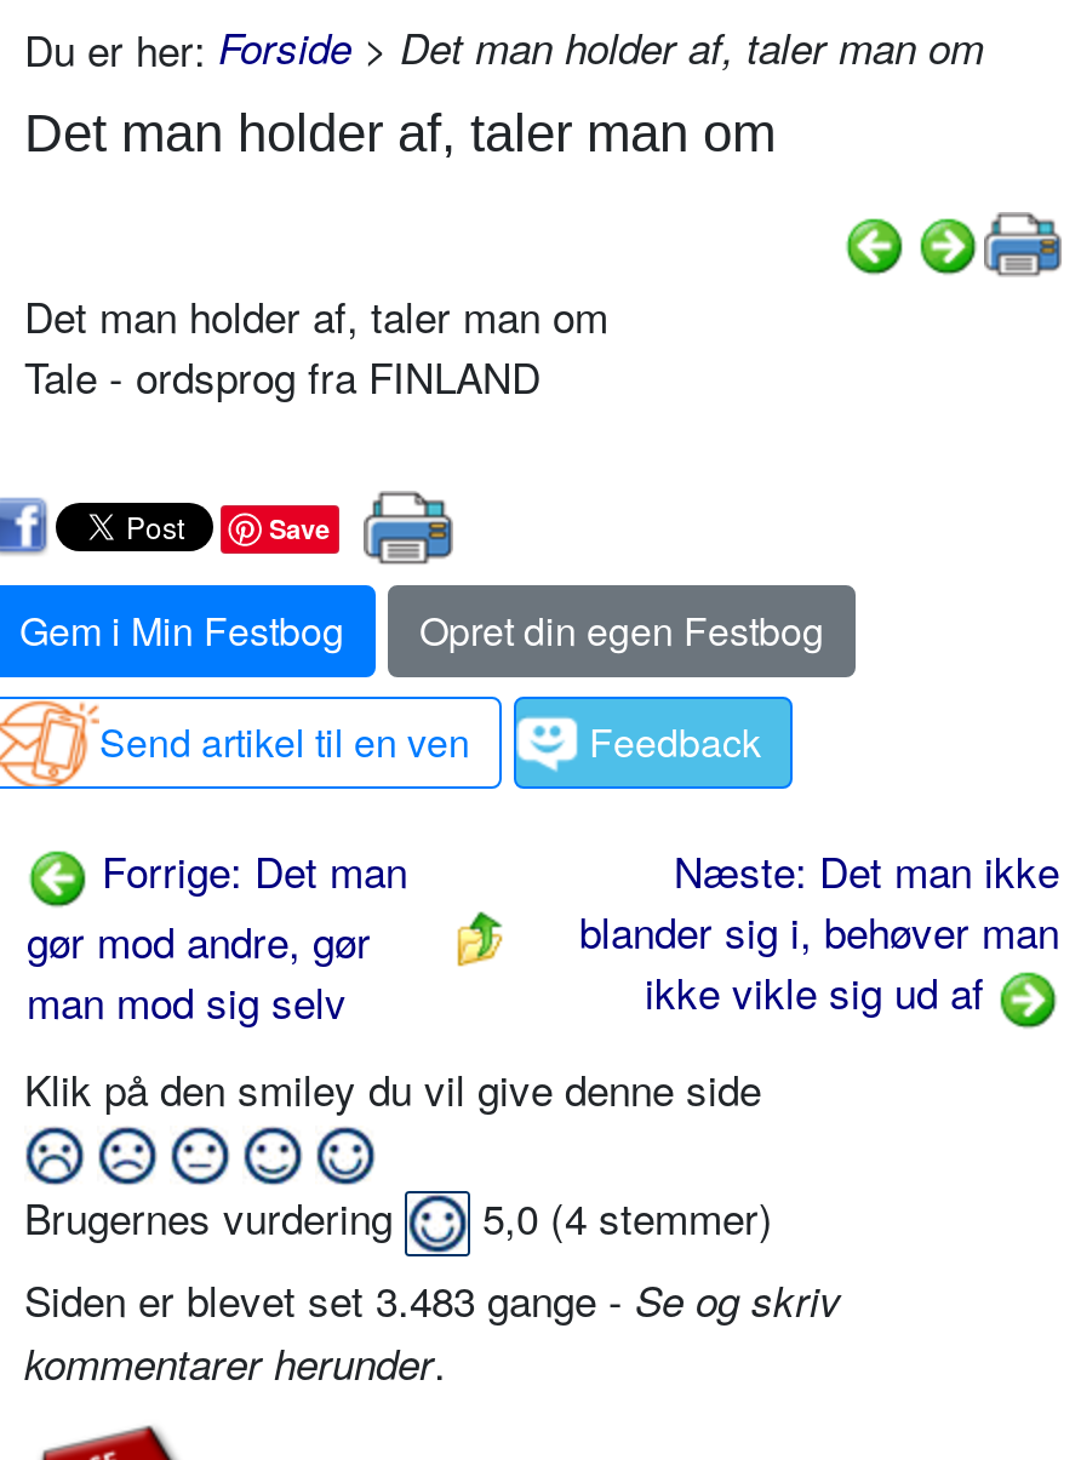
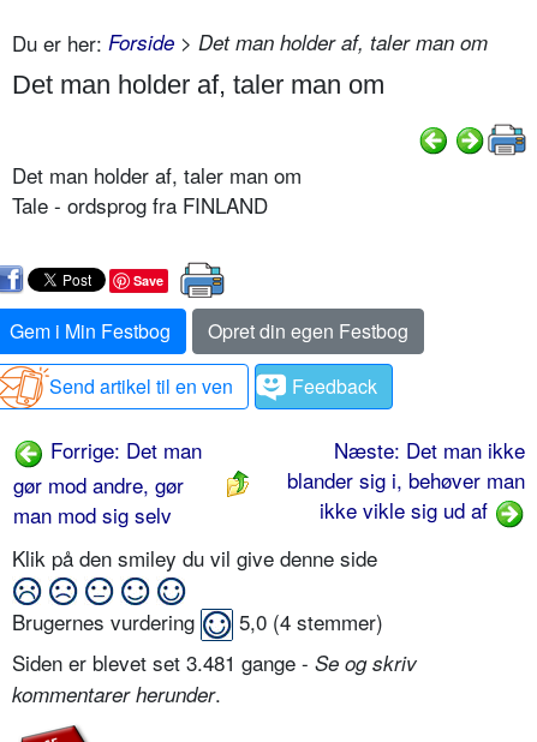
[24,1269,841,1329] Siden er blevet set 3.483 gange - Se og skriv -> [12,647,417,677] Siden er blevet set 3.481 gange - Se og skriv

